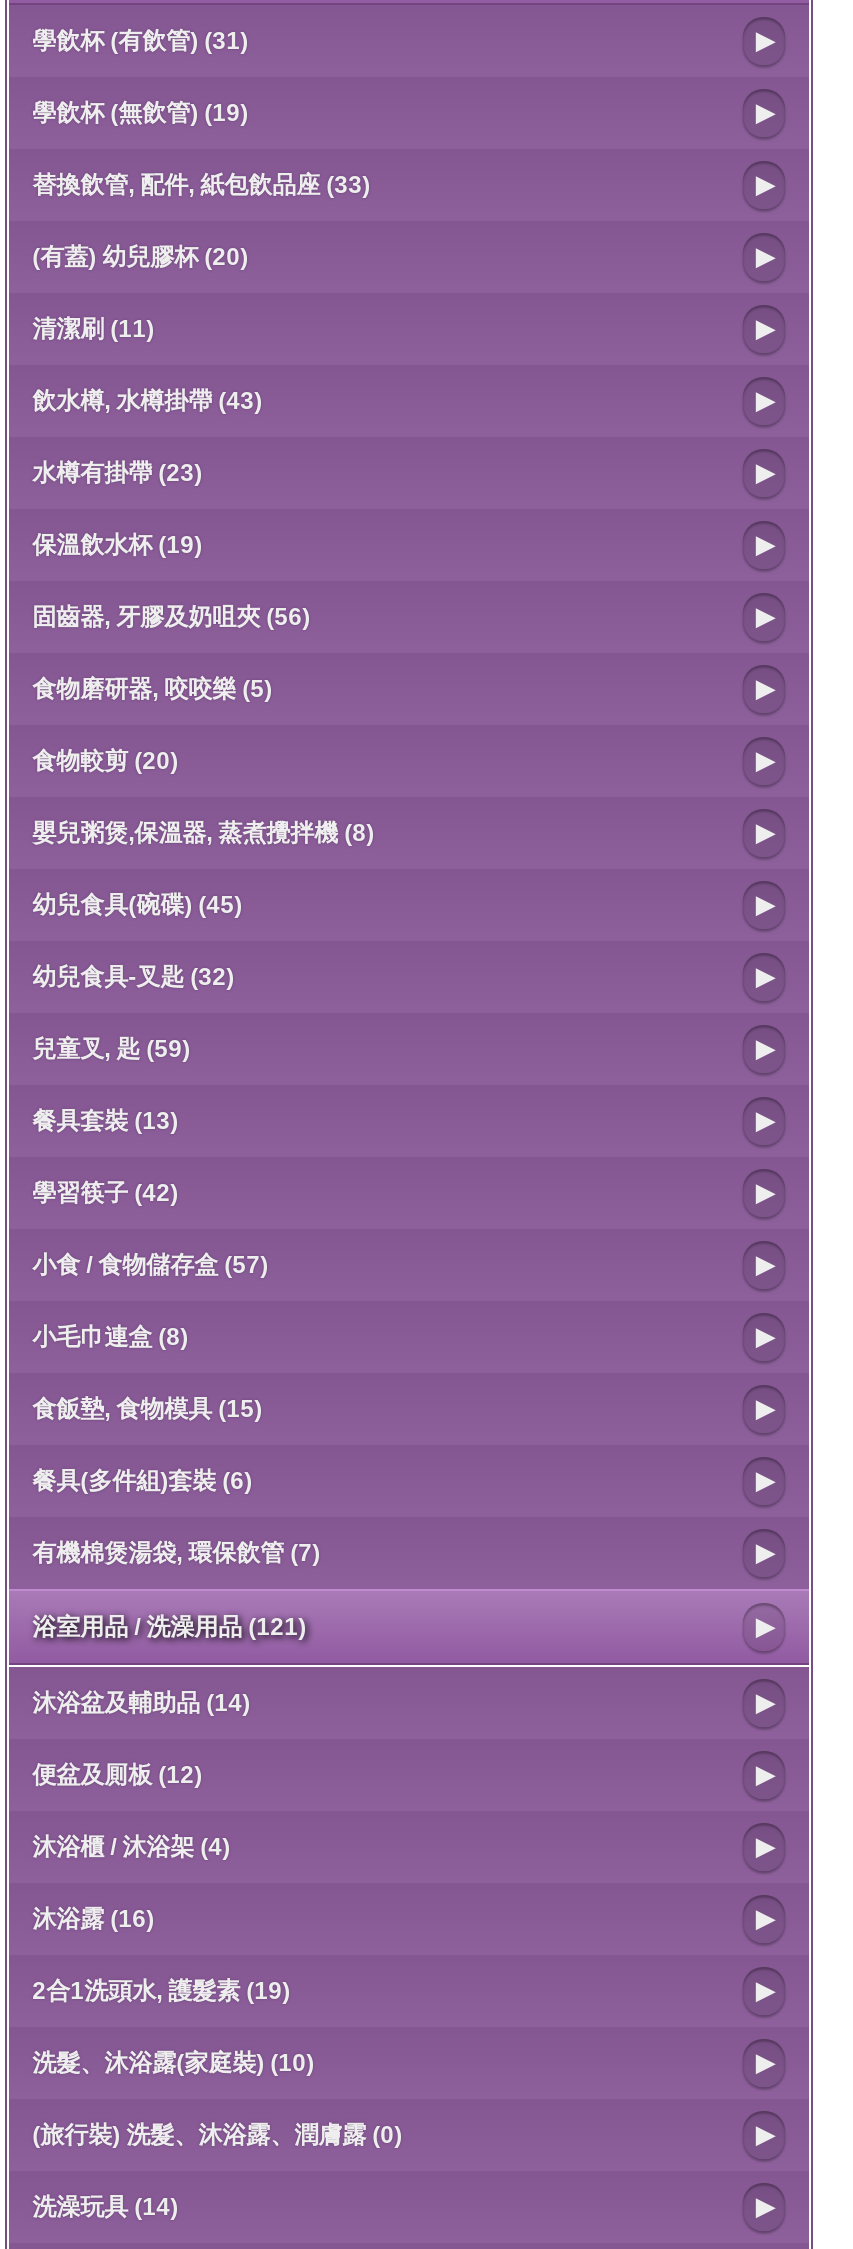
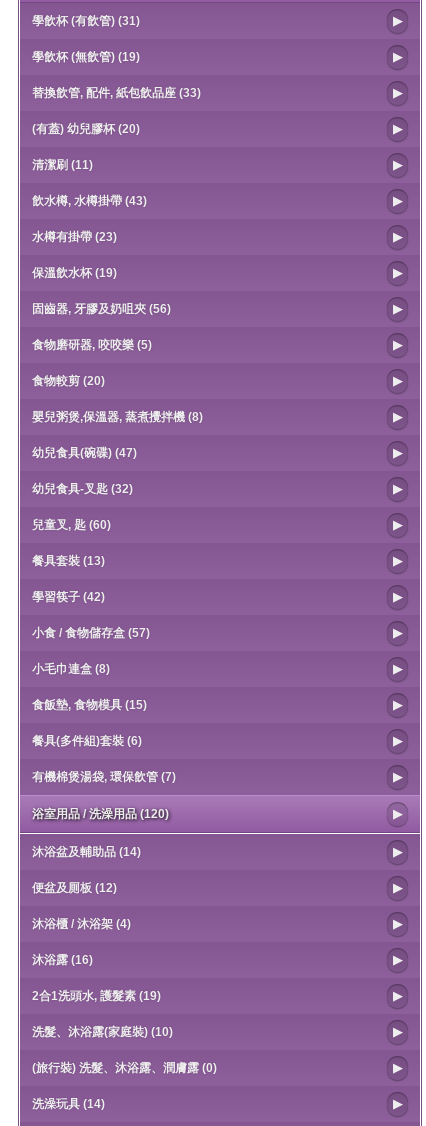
[32,891,242,919] 幼兒食具(碗碟) (45) -> [32,446,137,460] 幼兒食具(碗碟) (47)
[32,1035,190,1063] 兒童叉, 匙 (59) -> [32,518,111,532] 兒童叉, 匙 (60)
[32,1614,306,1642] 浴室用品 / 洗澡用品 (121) -> [32,807,169,821] 浴室用品 / 洗澡用品 (120)

